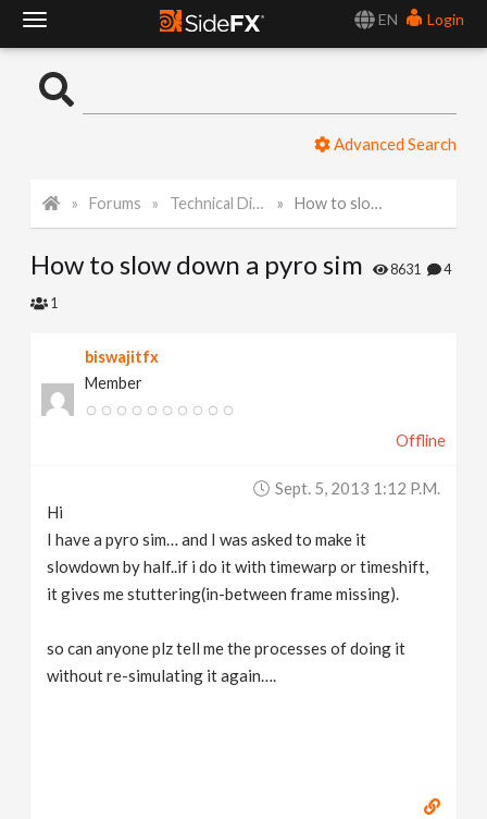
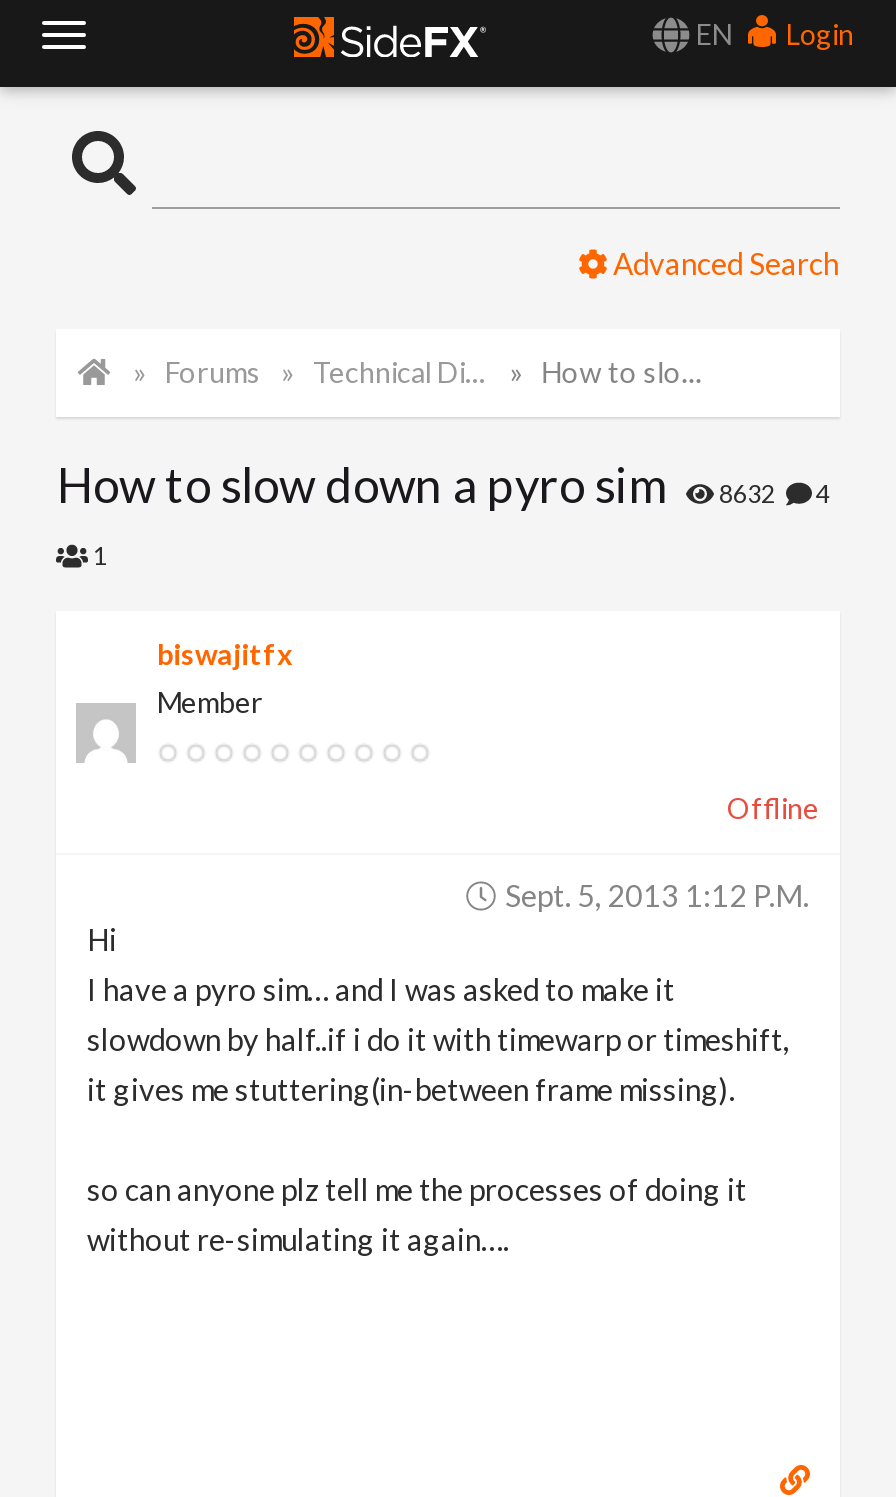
[389,261,428,278] 8631 -> [715,479,787,509] 8632

